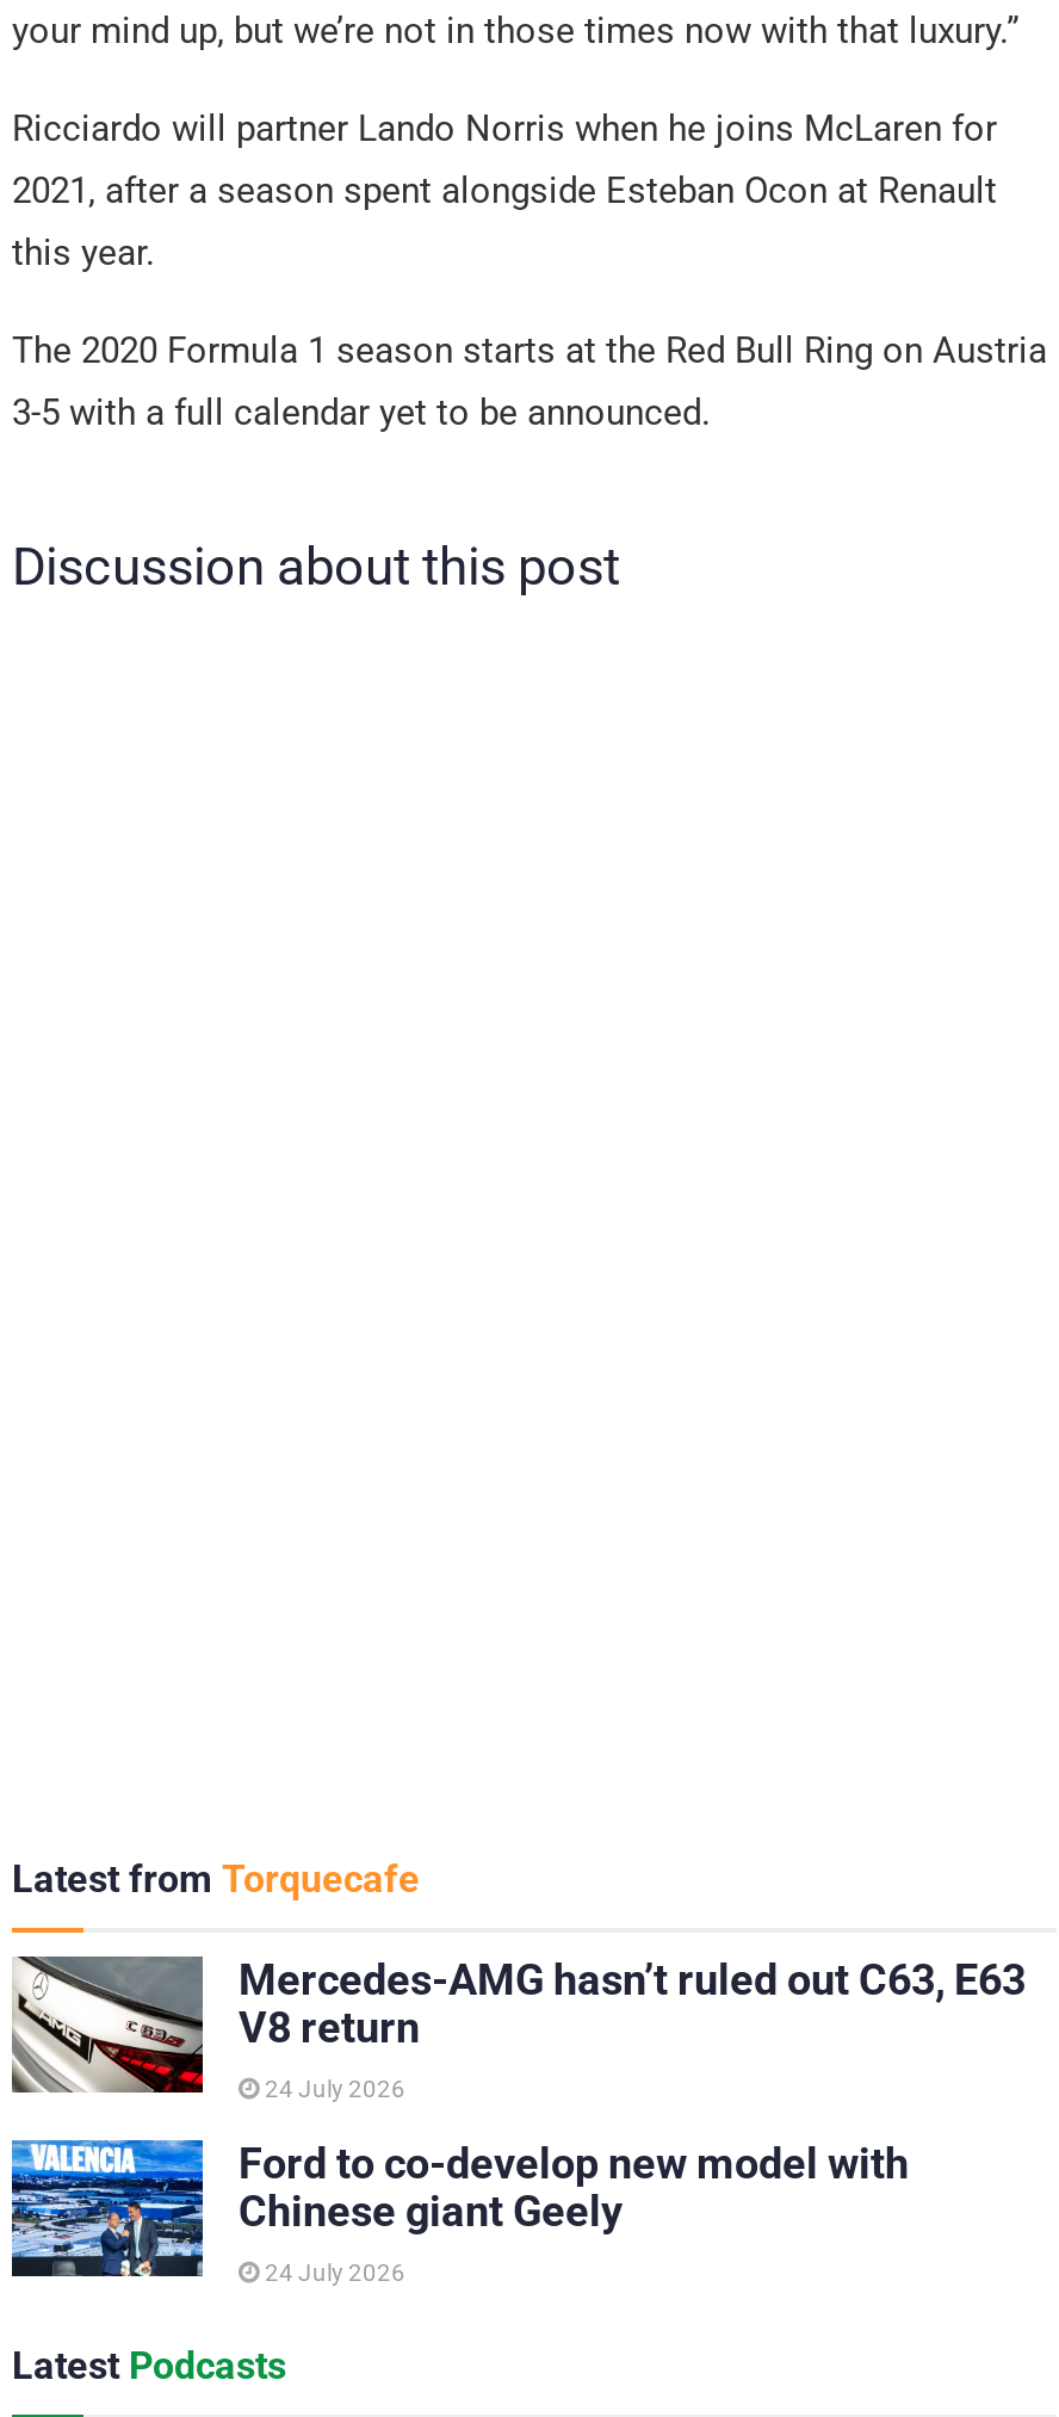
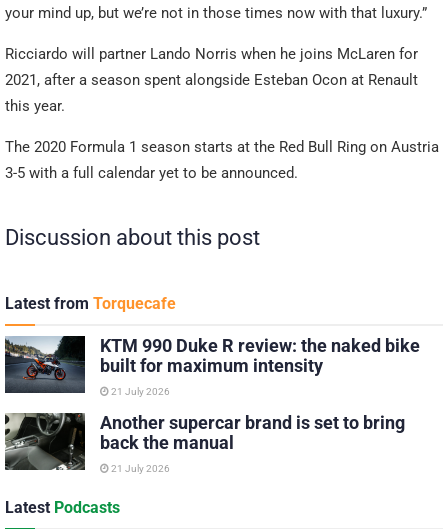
[10,1954,1026,2095] [image] | Mercedes-AMG hasn’t ruled out C63, E63 | V8 return -> [4,335,420,394] [image] | KTM 990 Duke R review: the naked bike | built for maximum intensity
[260,2076,405,2102] 24 July 2026 -> [109,386,170,397] 21 July 2026
[10,2138,909,2279] [image] | Ford to co-develop new model with | Chinese giant Geely -> [4,412,405,470] [image] | Another supercar brand is set to bring | back the manual
[260,2260,405,2286] 24 July 2026 -> [109,463,170,474] 21 July 2026

